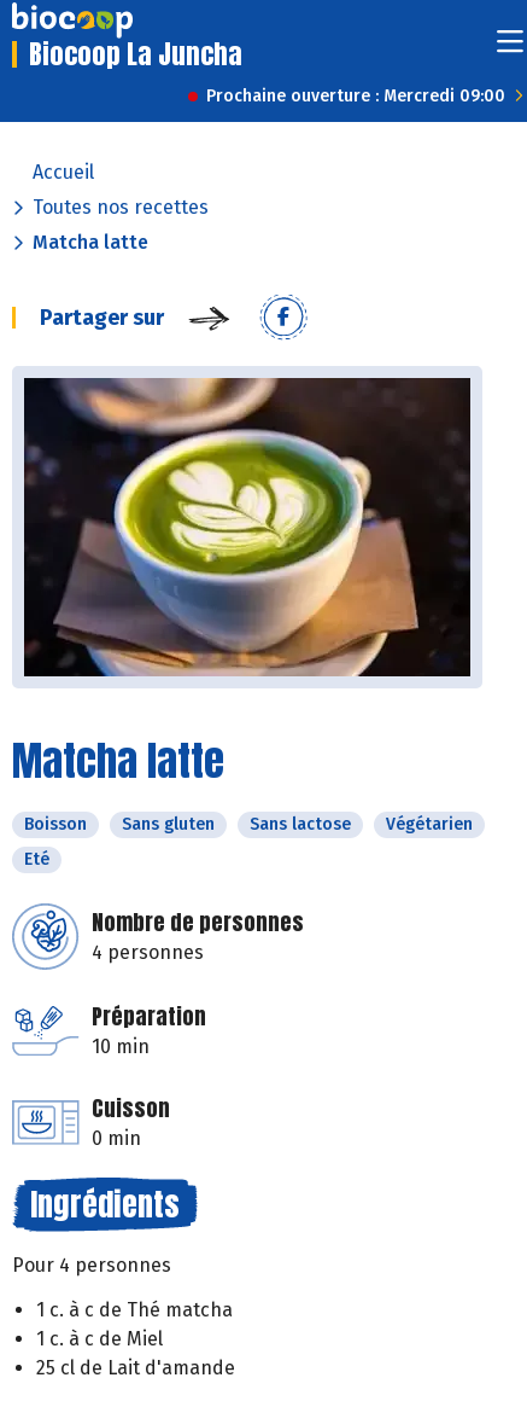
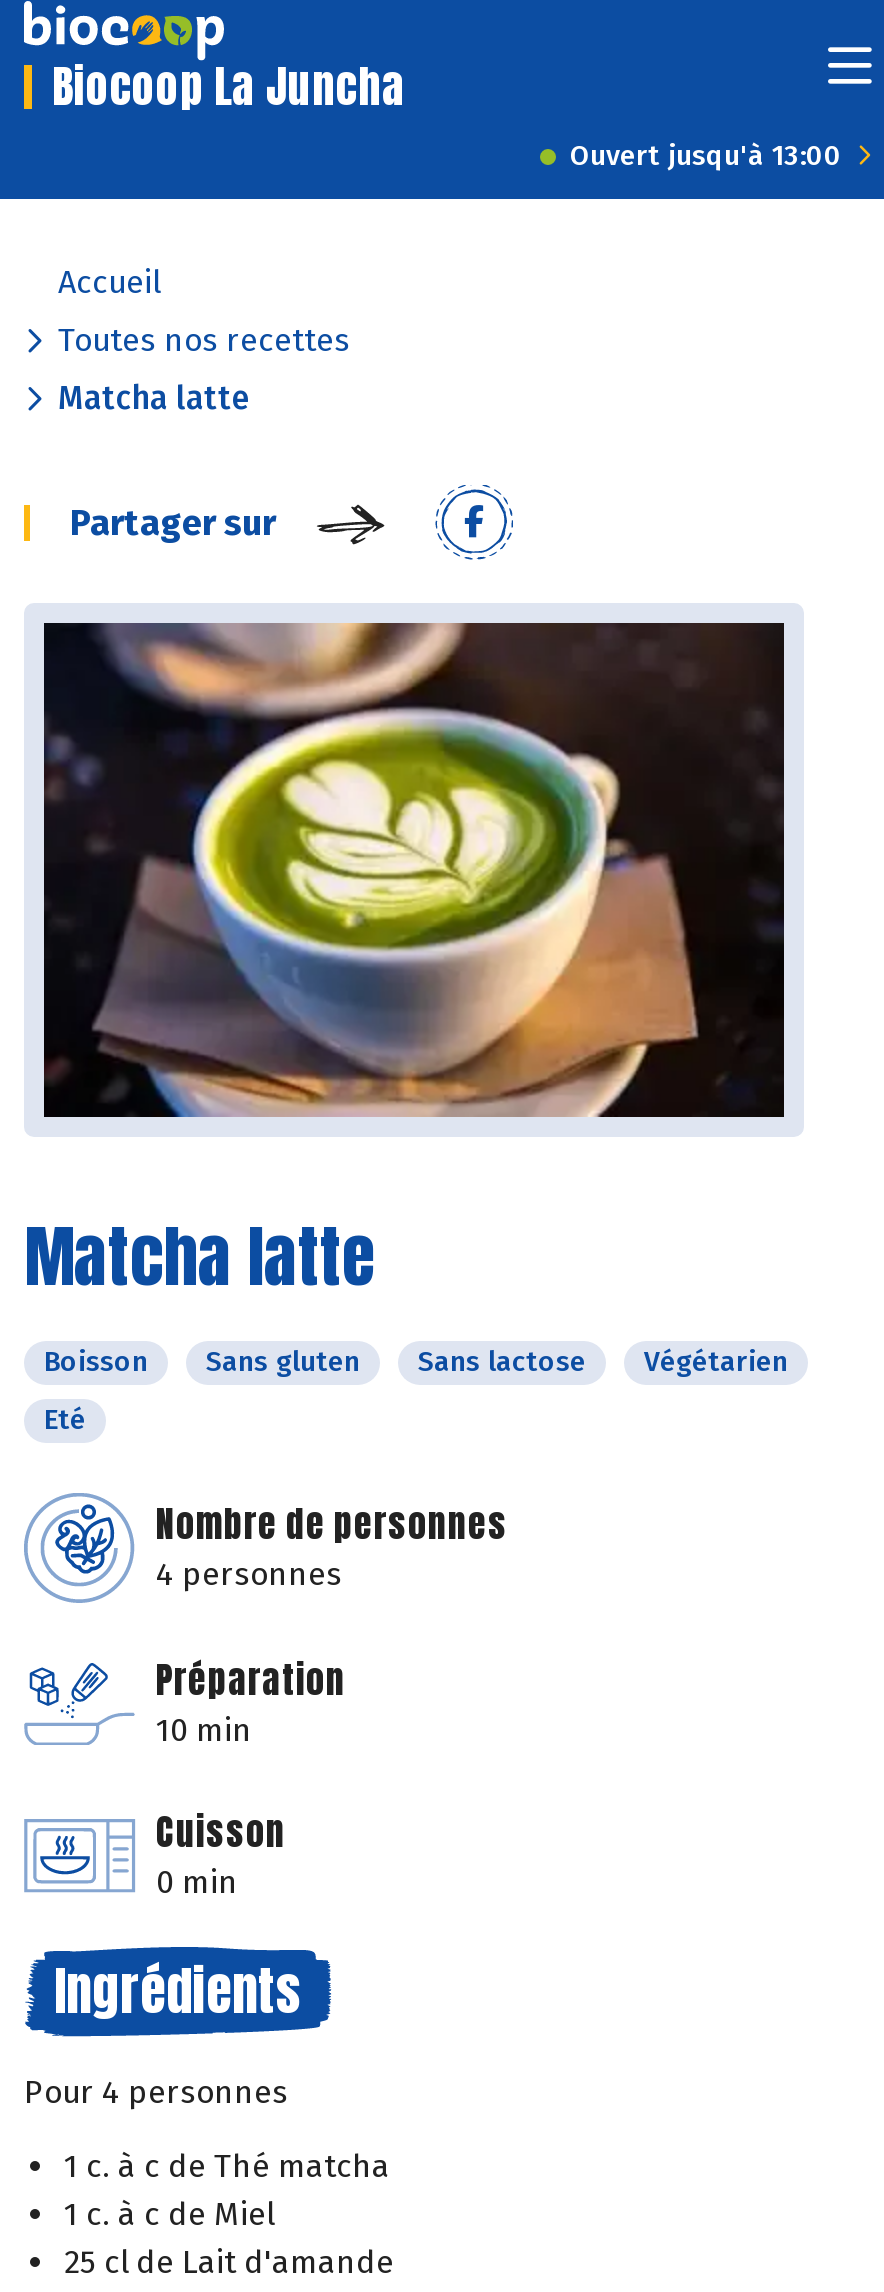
[206,86,505,106] Prochaine ouverture : Mercredi 09:00 -> [570,139,842,173] Ouvert jusqu'à 13:00

